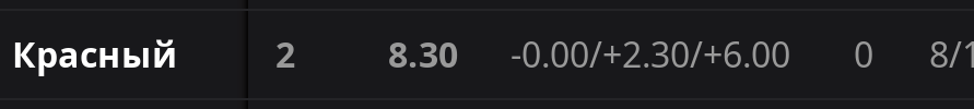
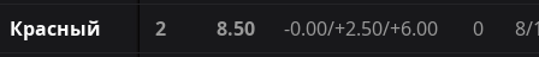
[388,30,458,78] 8.30 -> [217,15,255,41] 8.50
[511,30,790,78] -0.00/+2.30/+6.00 -> [284,15,438,41] -0.00/+2.50/+6.00

